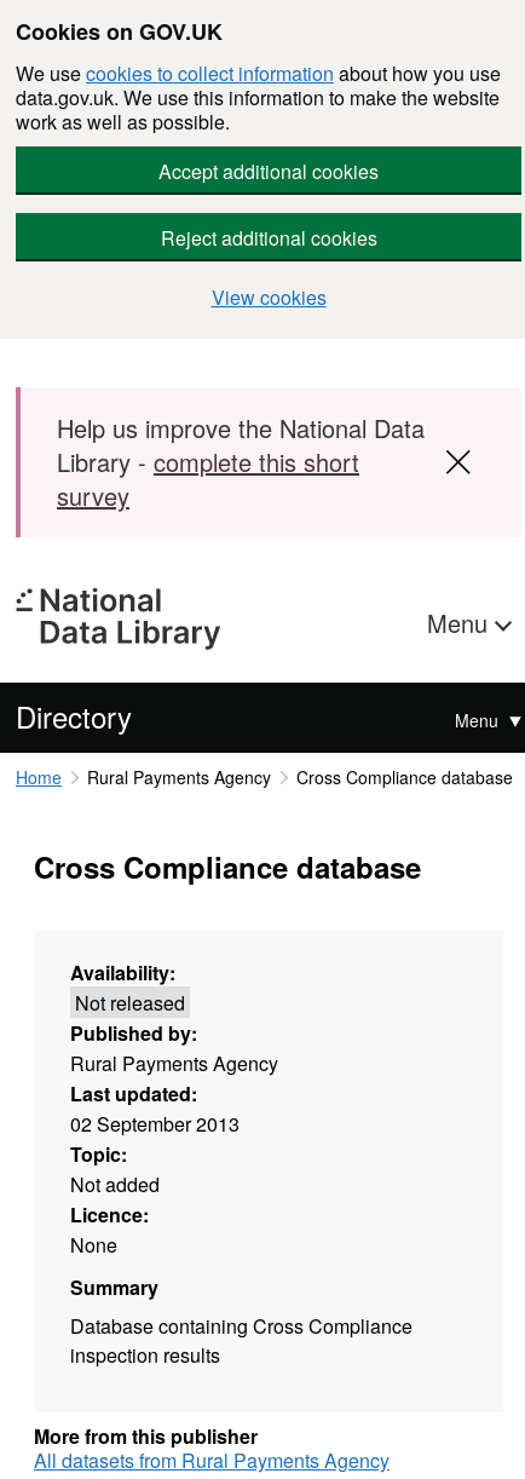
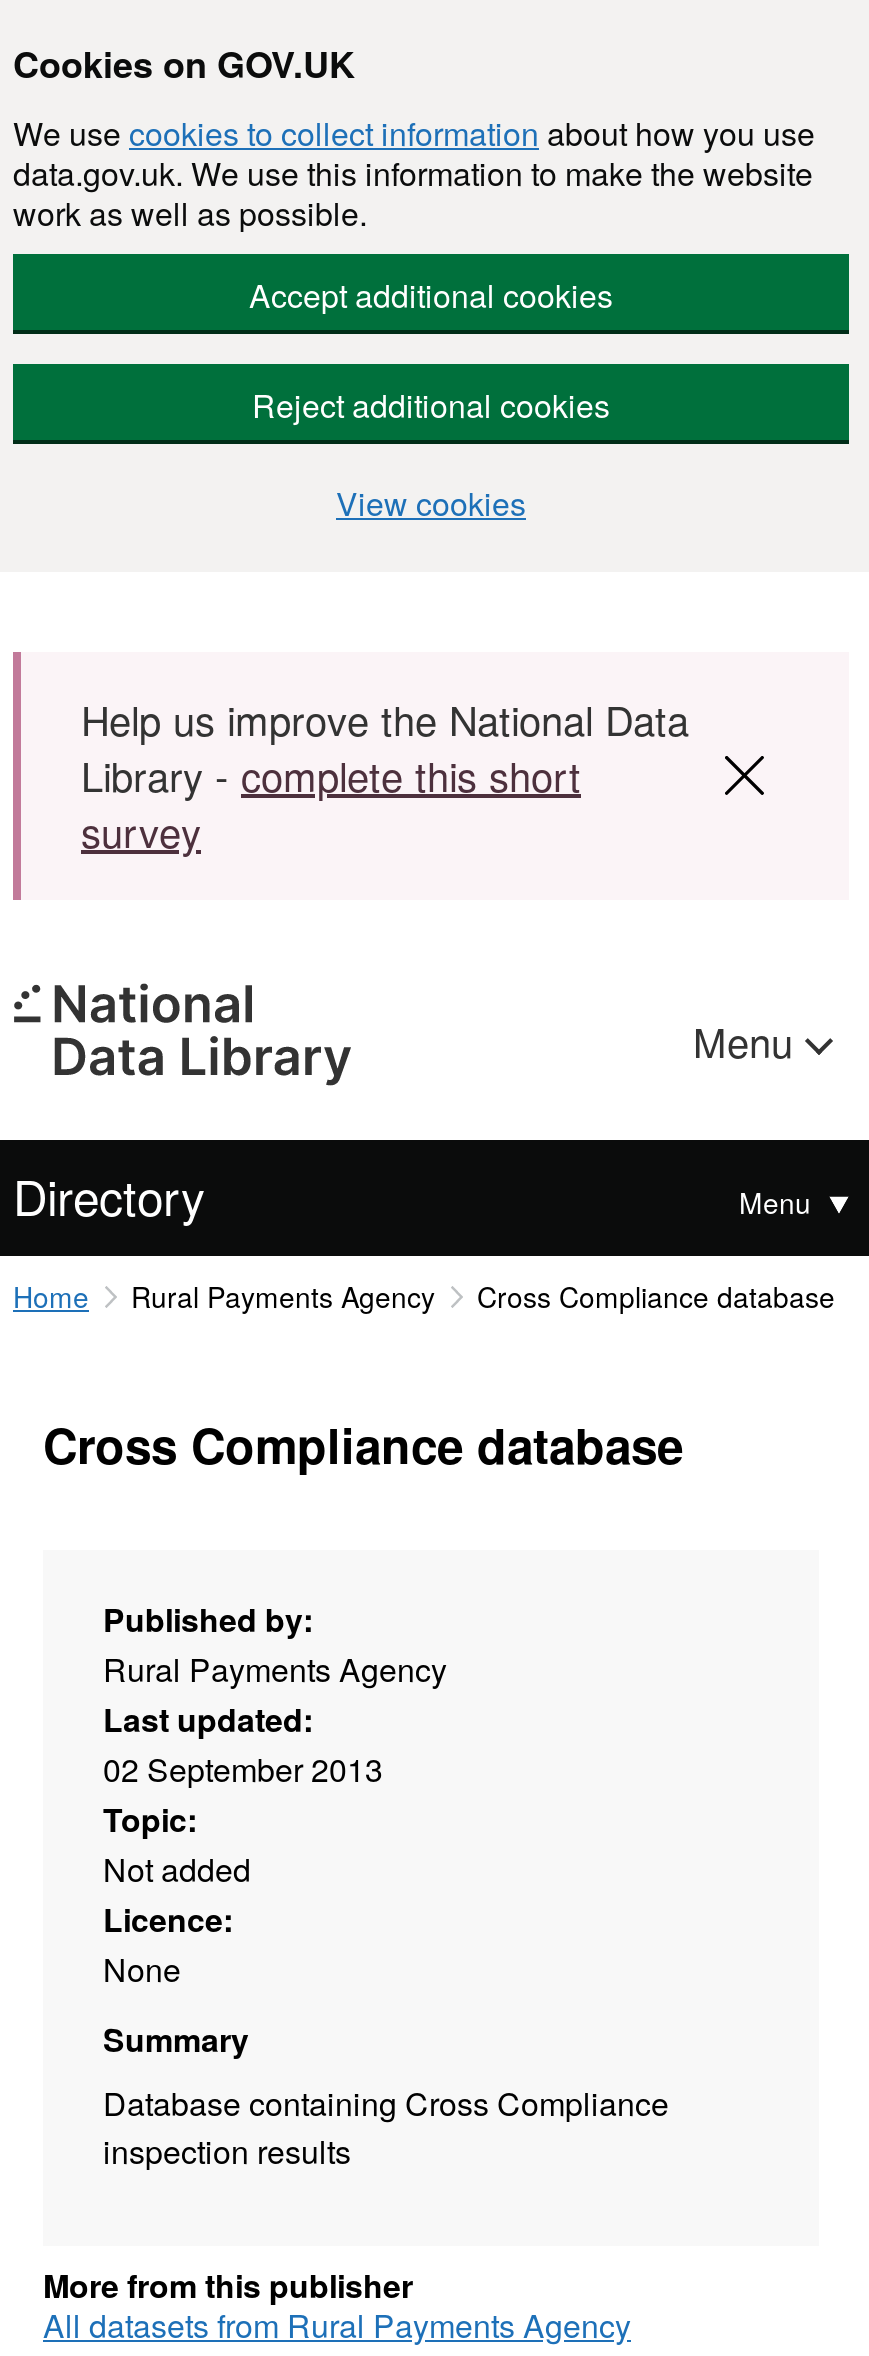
[70,958,185,1016] Availability: | Not released -> none

